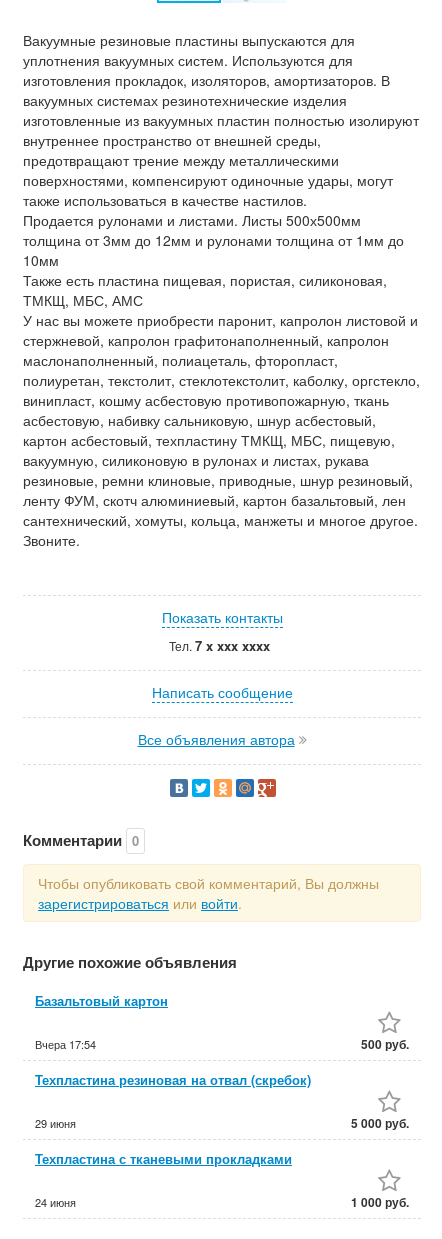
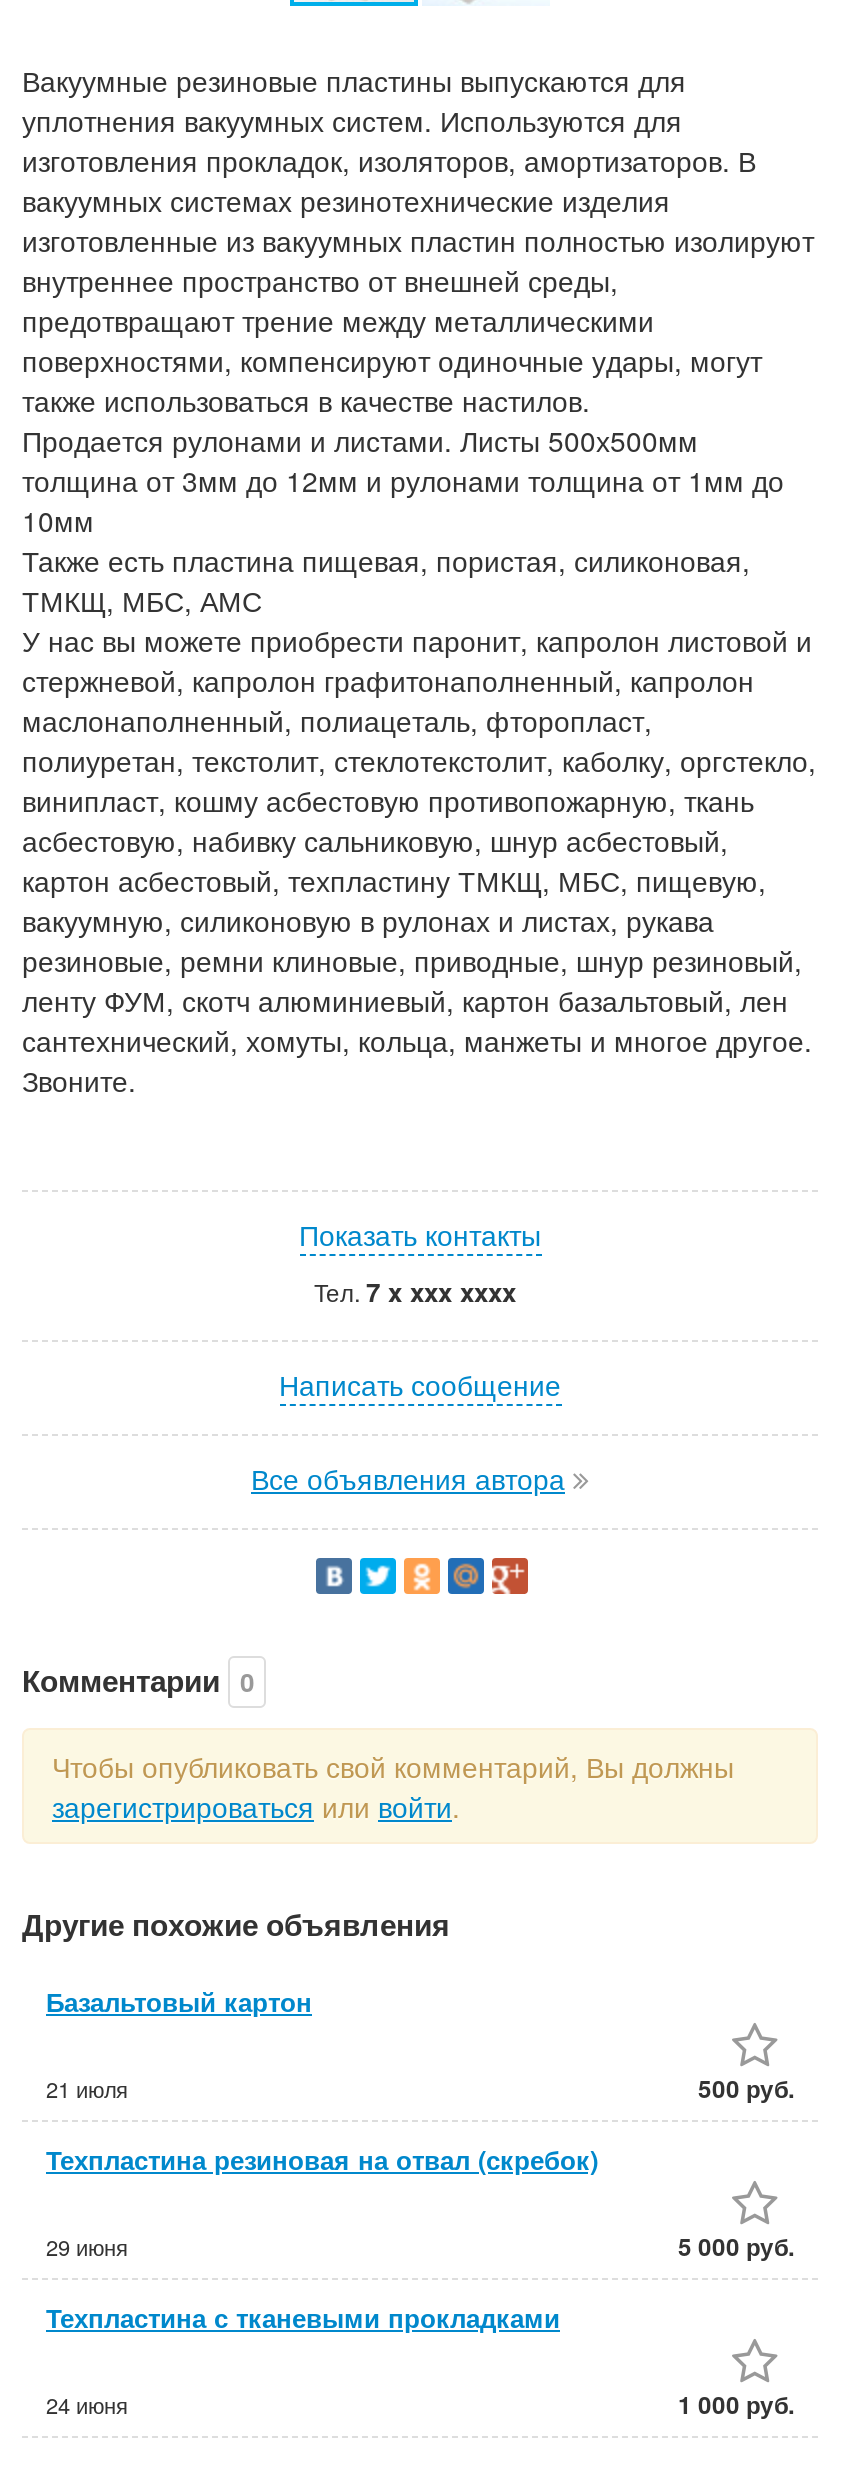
[35,1036,96,1052] Вчера 17:54 -> [46,2072,128,2104] 21 июля

